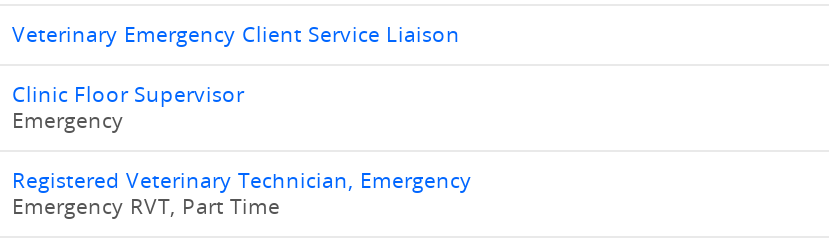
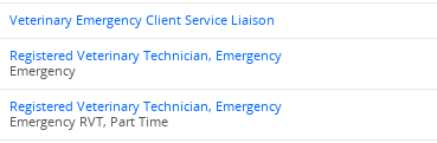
[12,80,244,108] Clinic Floor Supervisor -> [9,47,282,64] Registered Veterinary Technician, Emergency

